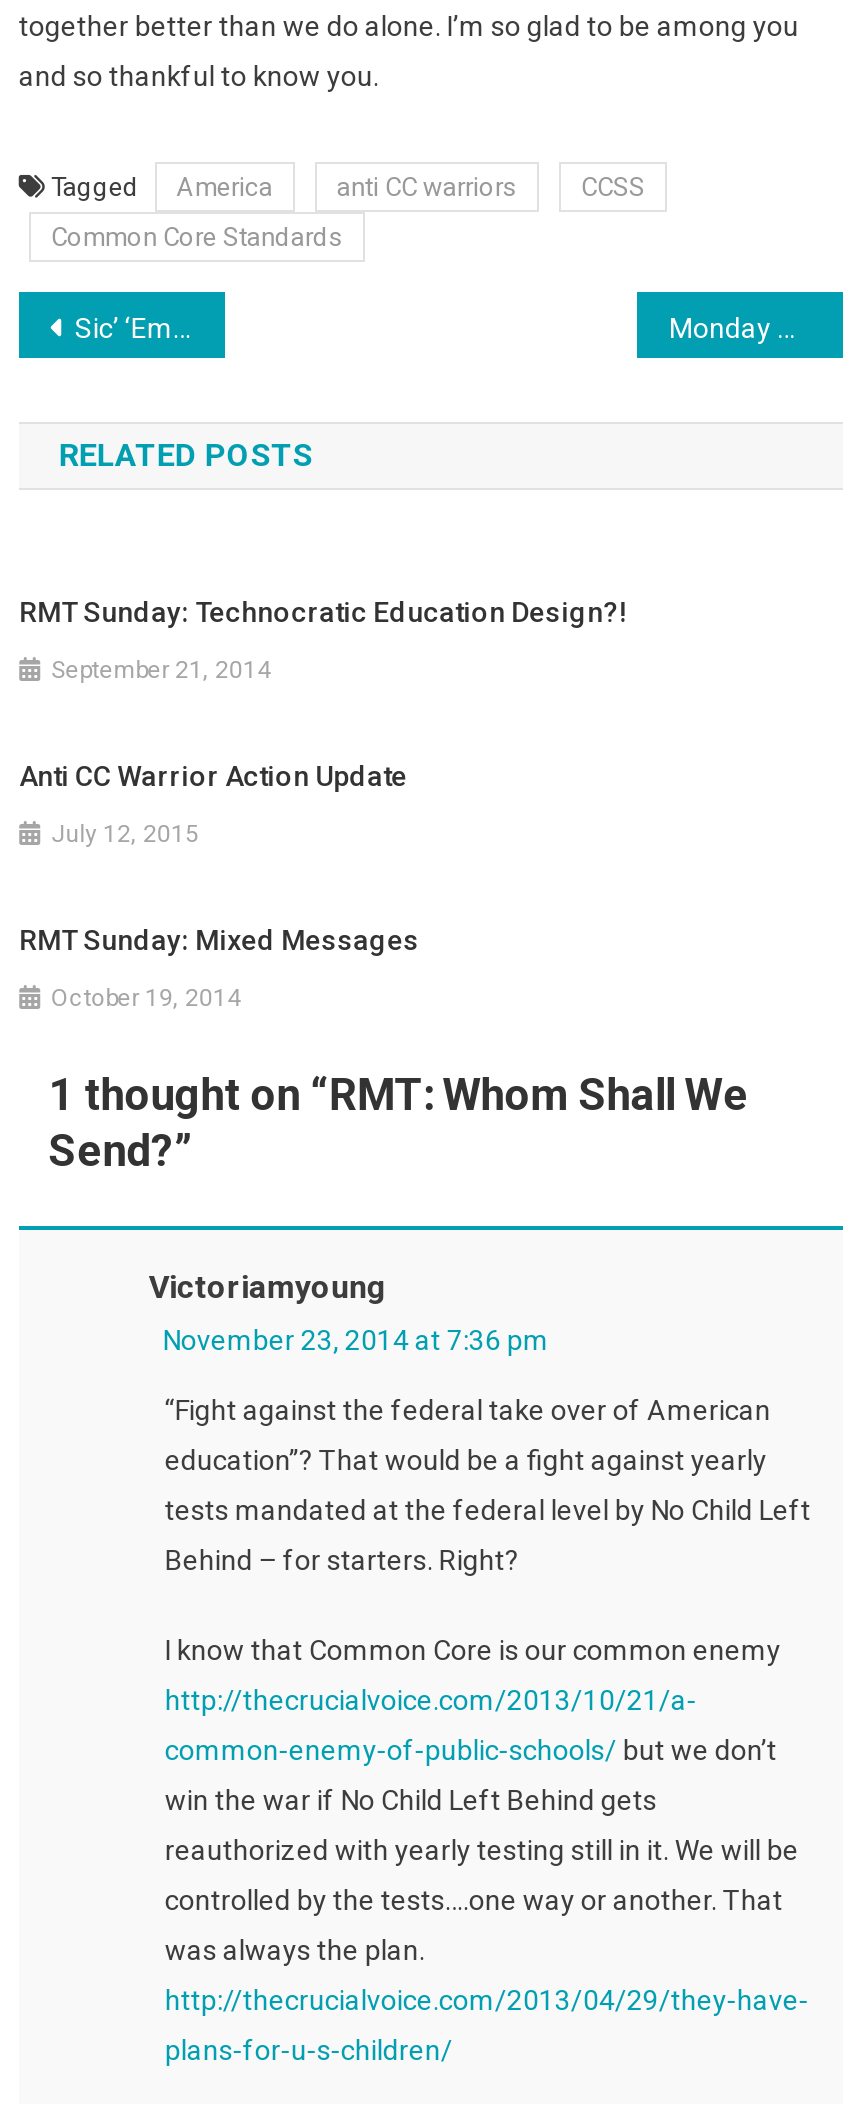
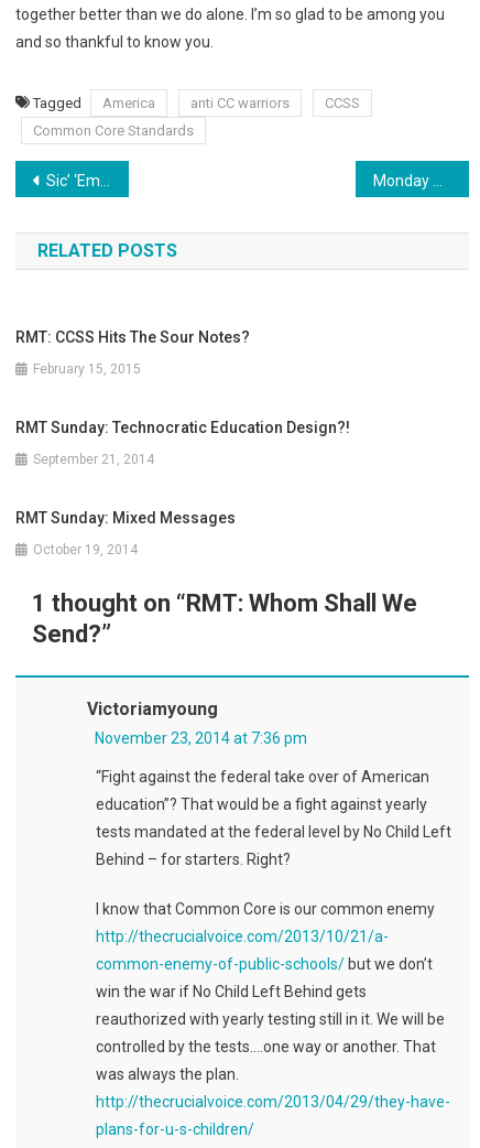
none -> [16,328,250,376] RMT: CCSS Hits The Sour Notes? | February 15, 2015
moved [19,595,627,683] -> [16,418,350,467]: RMT Sunday: Technocratic Education Design?! | September 21, 2014
[19,759,407,847] Anti CC Warrior Action Update | July 12, 2015 -> none

